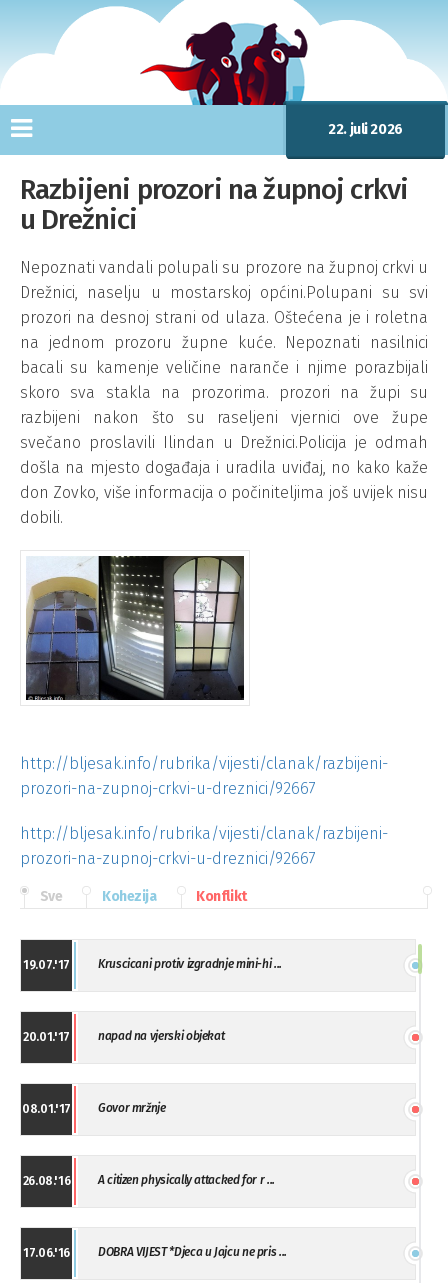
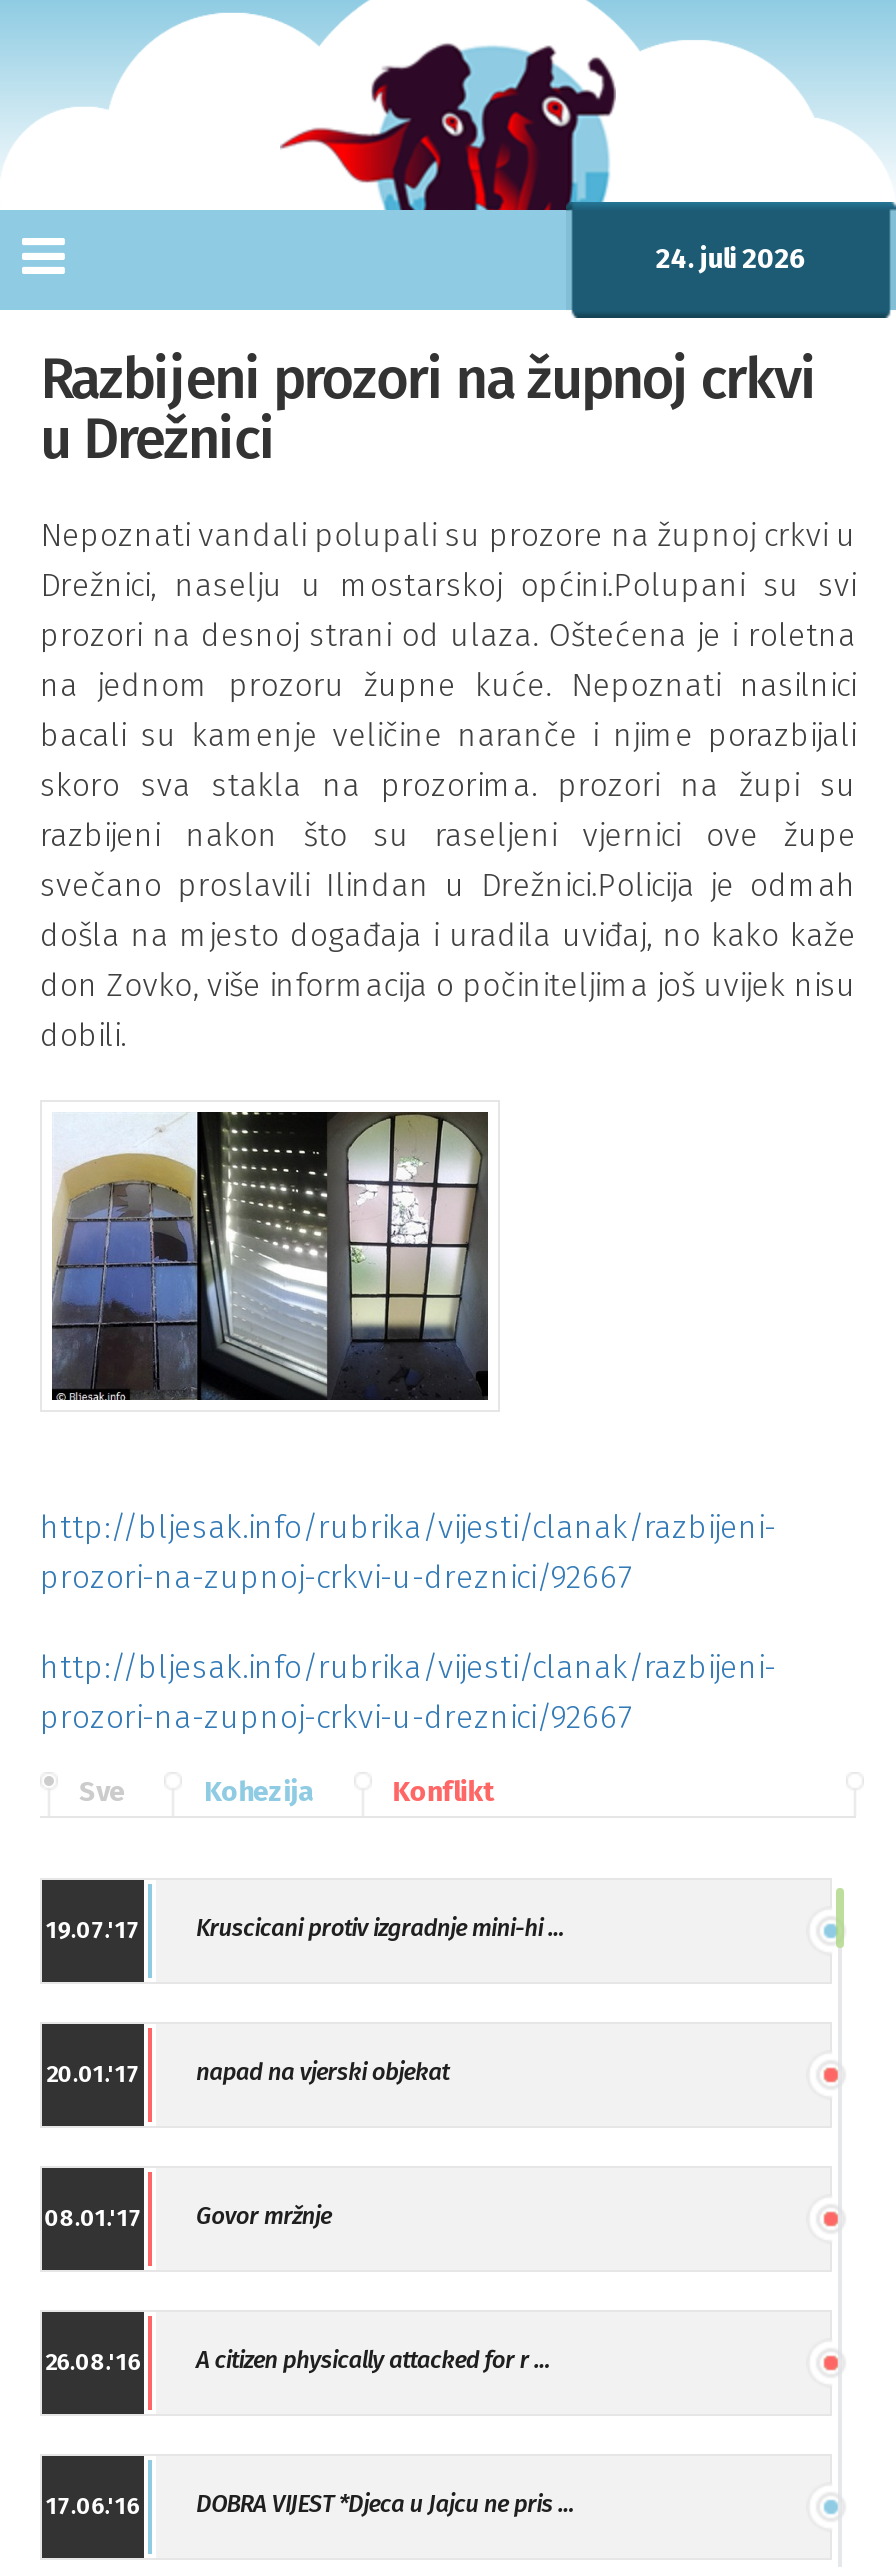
[328,121,403,138] 22. juli 2026 -> [655,242,807,276] 24. juli 2026

